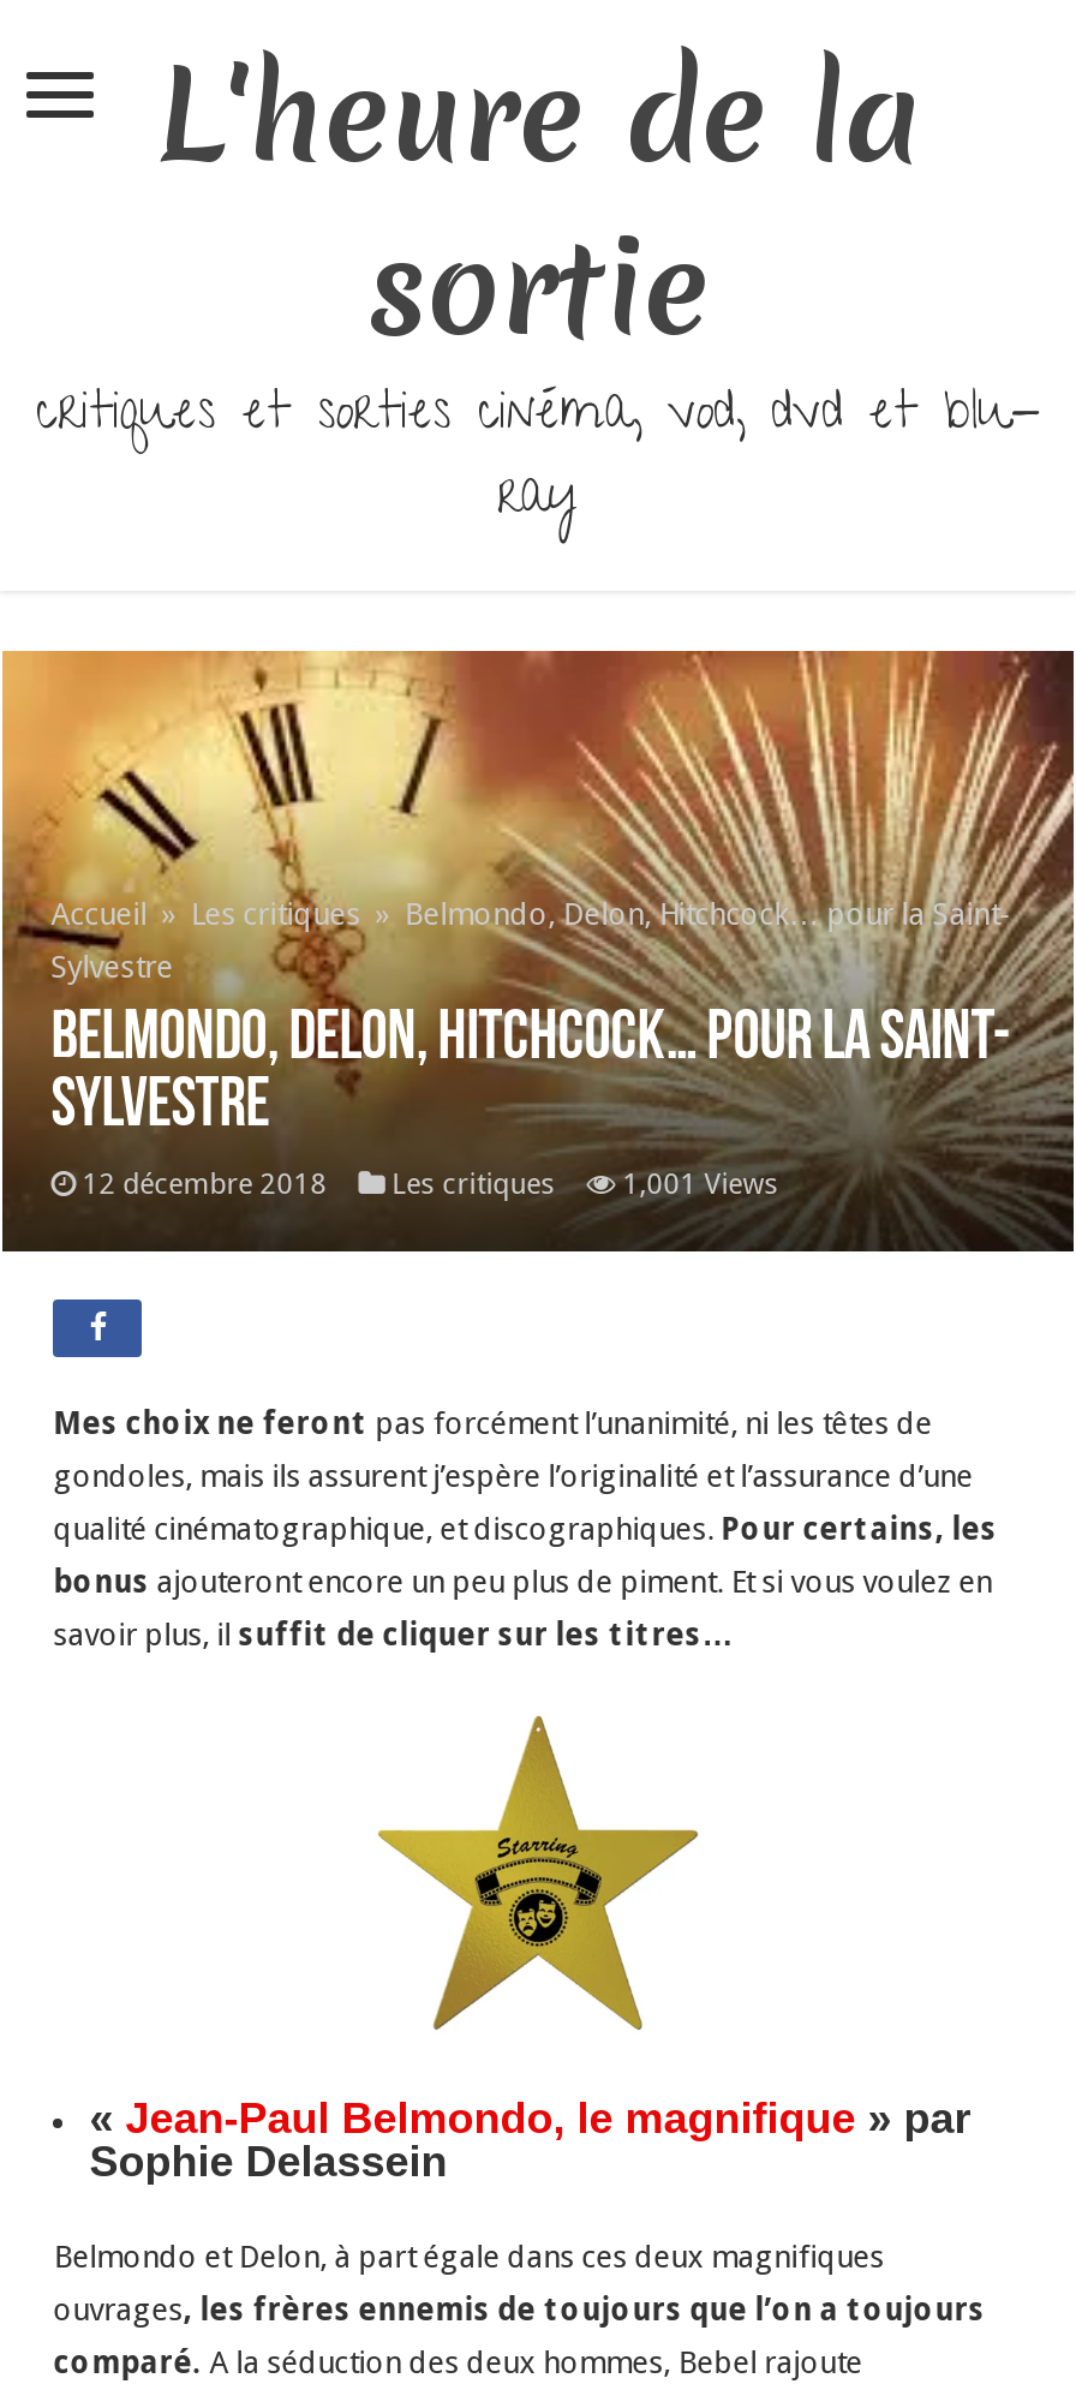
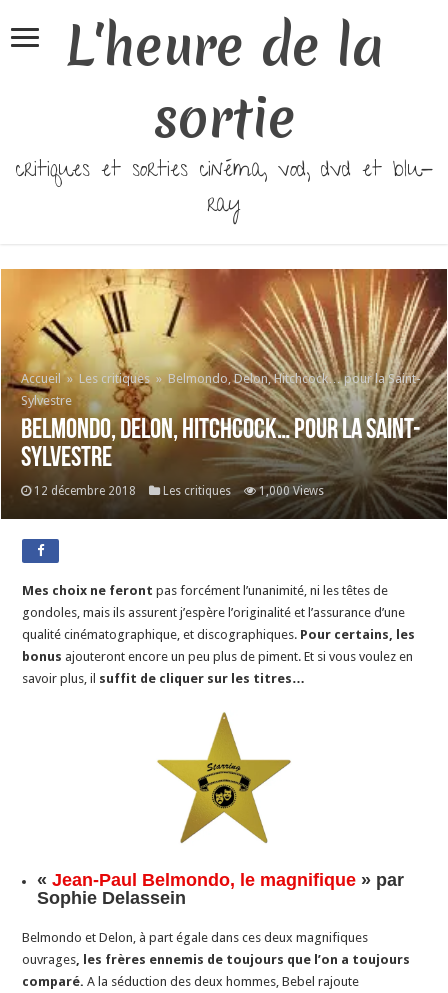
[82,1167,779,1201] 12 décembre 2018 Les critiques 1,001 Views -> [34,484,324,498] 12 décembre 2018 Les critiques 1,000 Views

